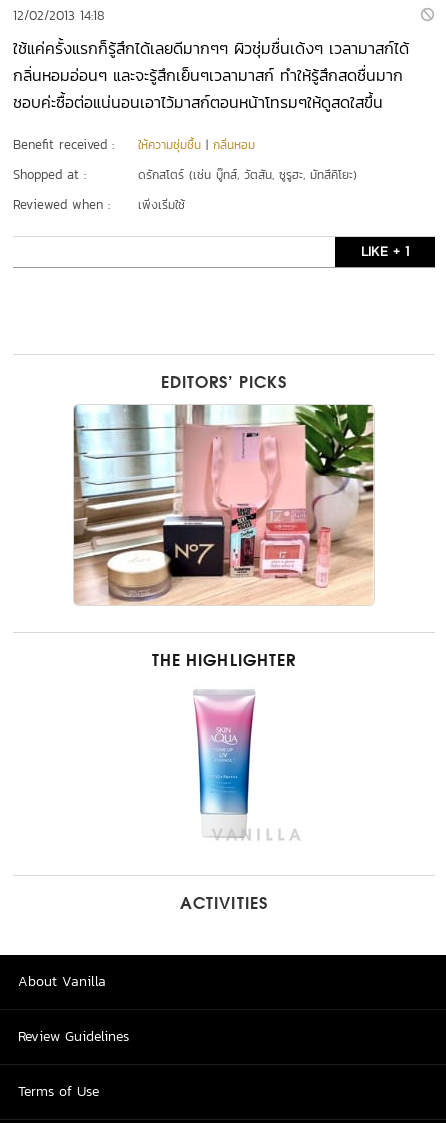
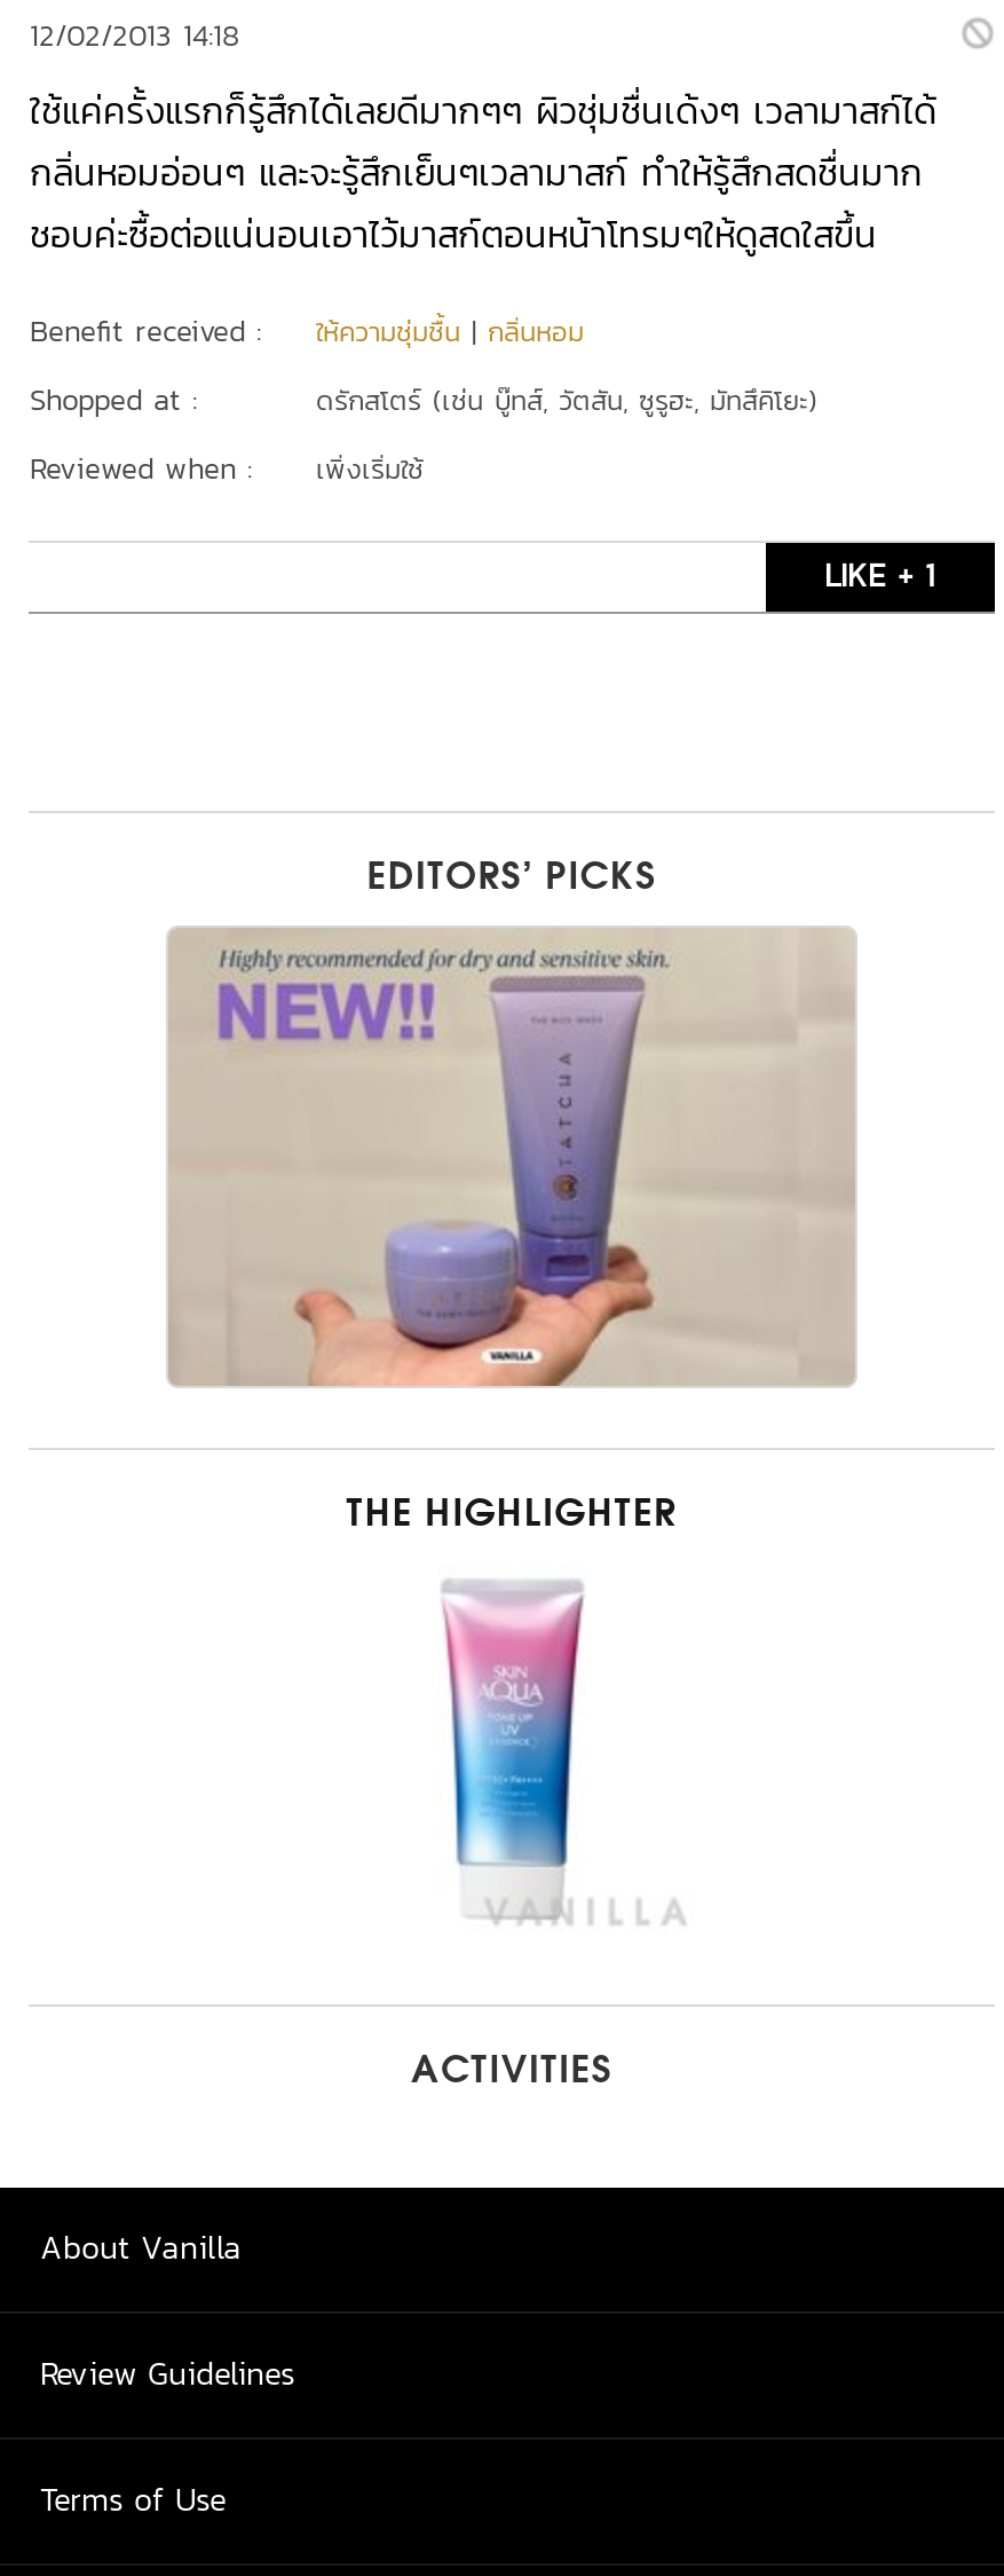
[74,404,374,605] [image] -> [171,928,855,1388] [image]

